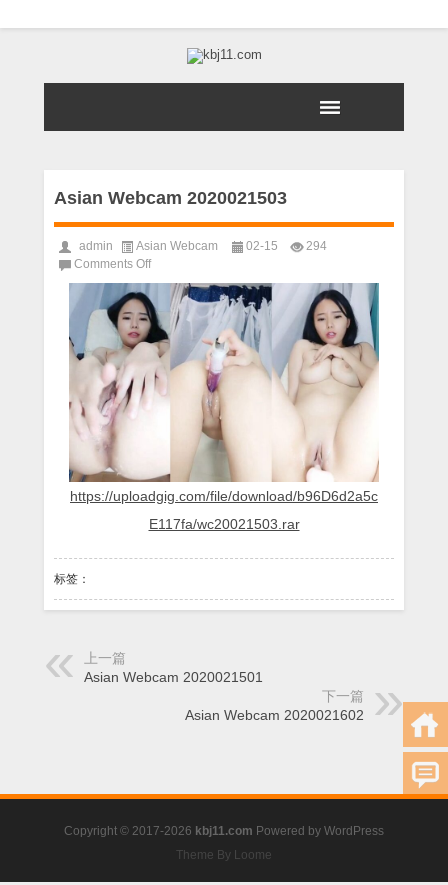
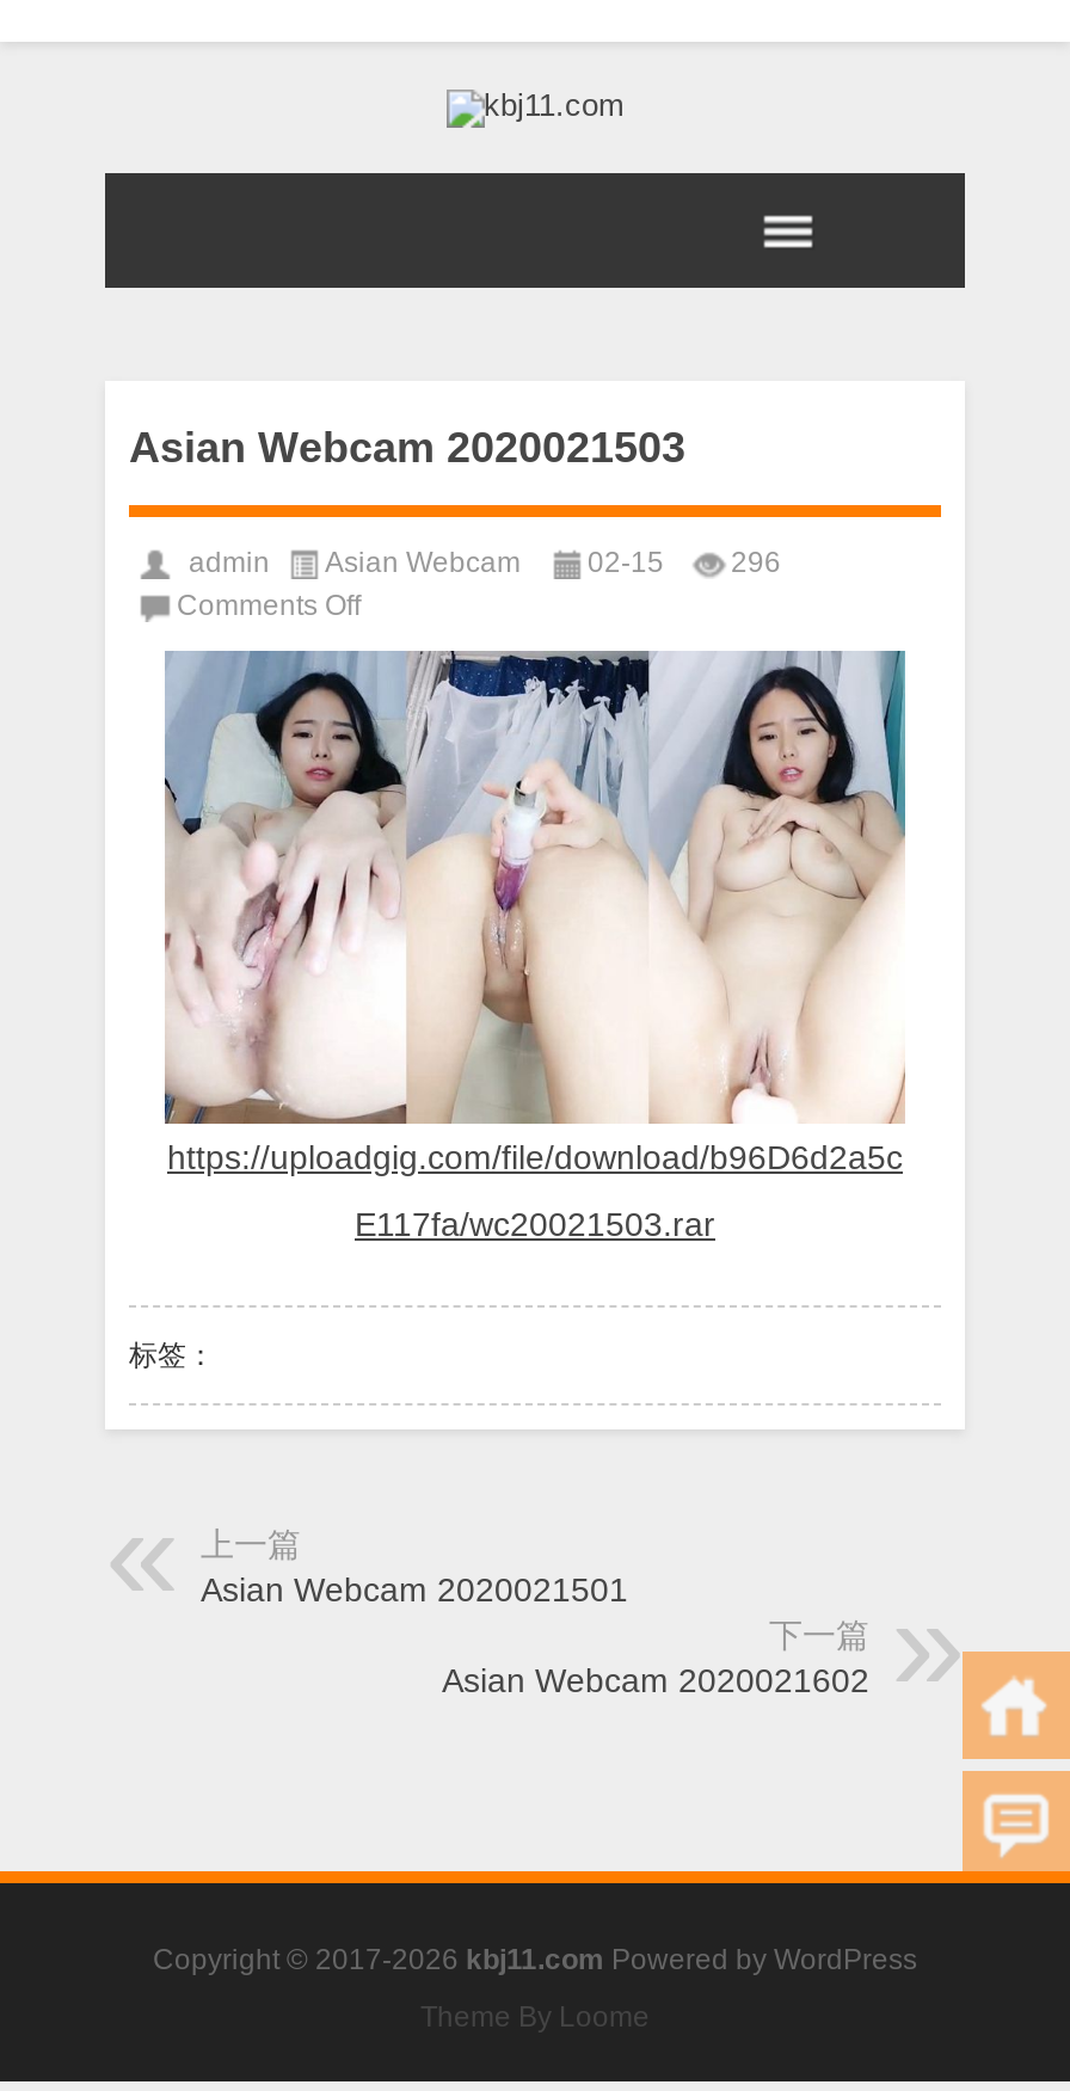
[79,239,327,253] admin Asian Webcam 02-15 294 -> [189,546,781,579] admin Asian Webcam 02-15 296

